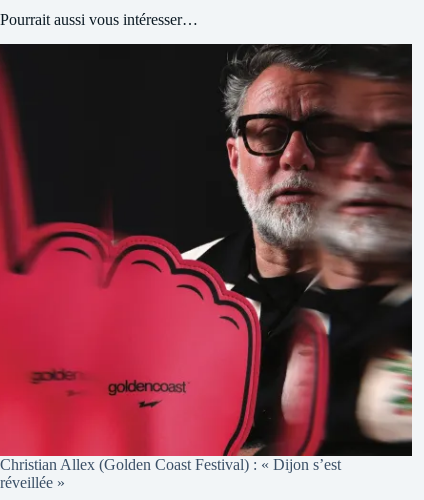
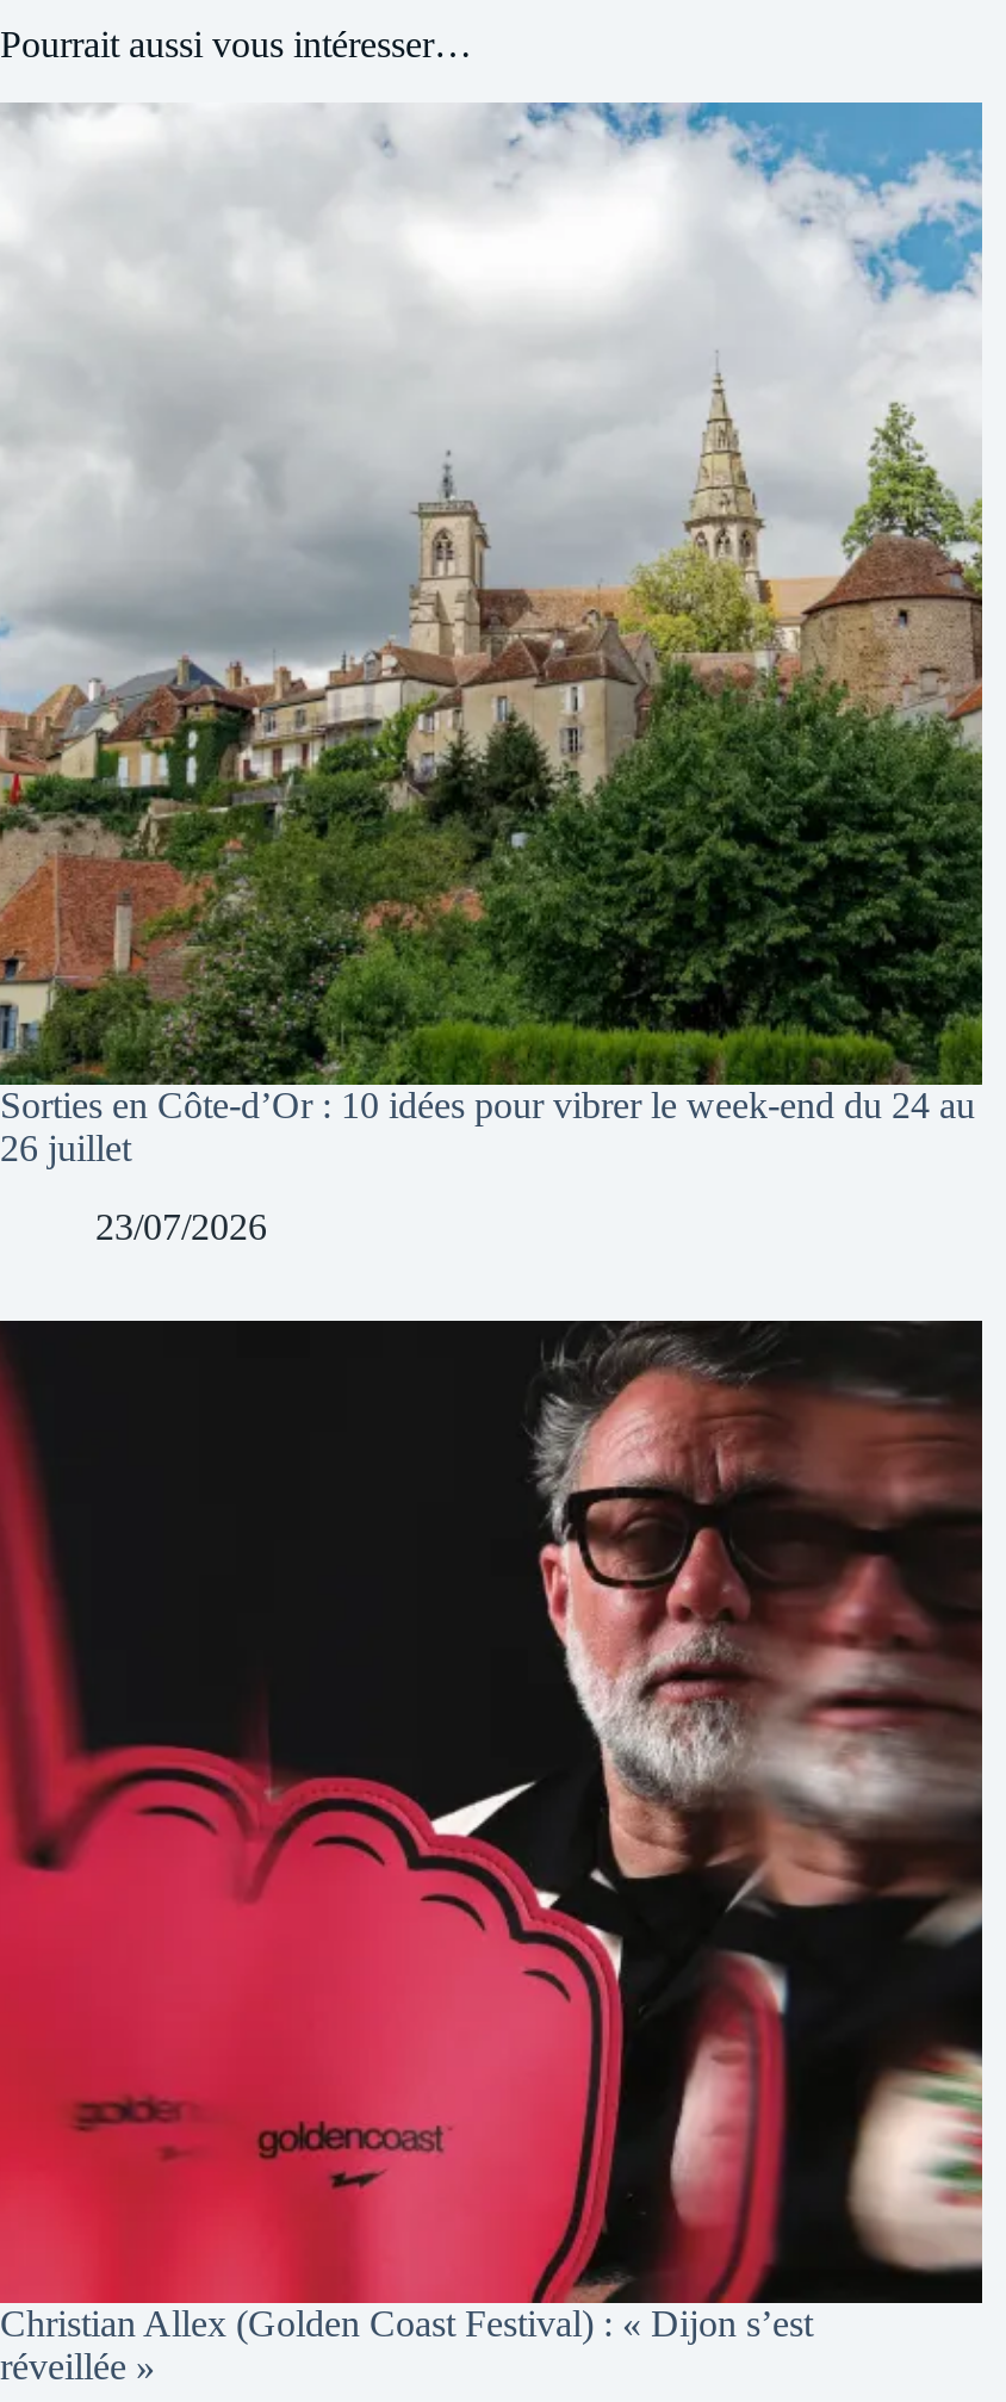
none -> [0,100,985,1247] [image] | Sorties en Côte-d’Or : 10 idées pour vibrer le week-end du 24 au | 26 juillet | 23/07/2026

